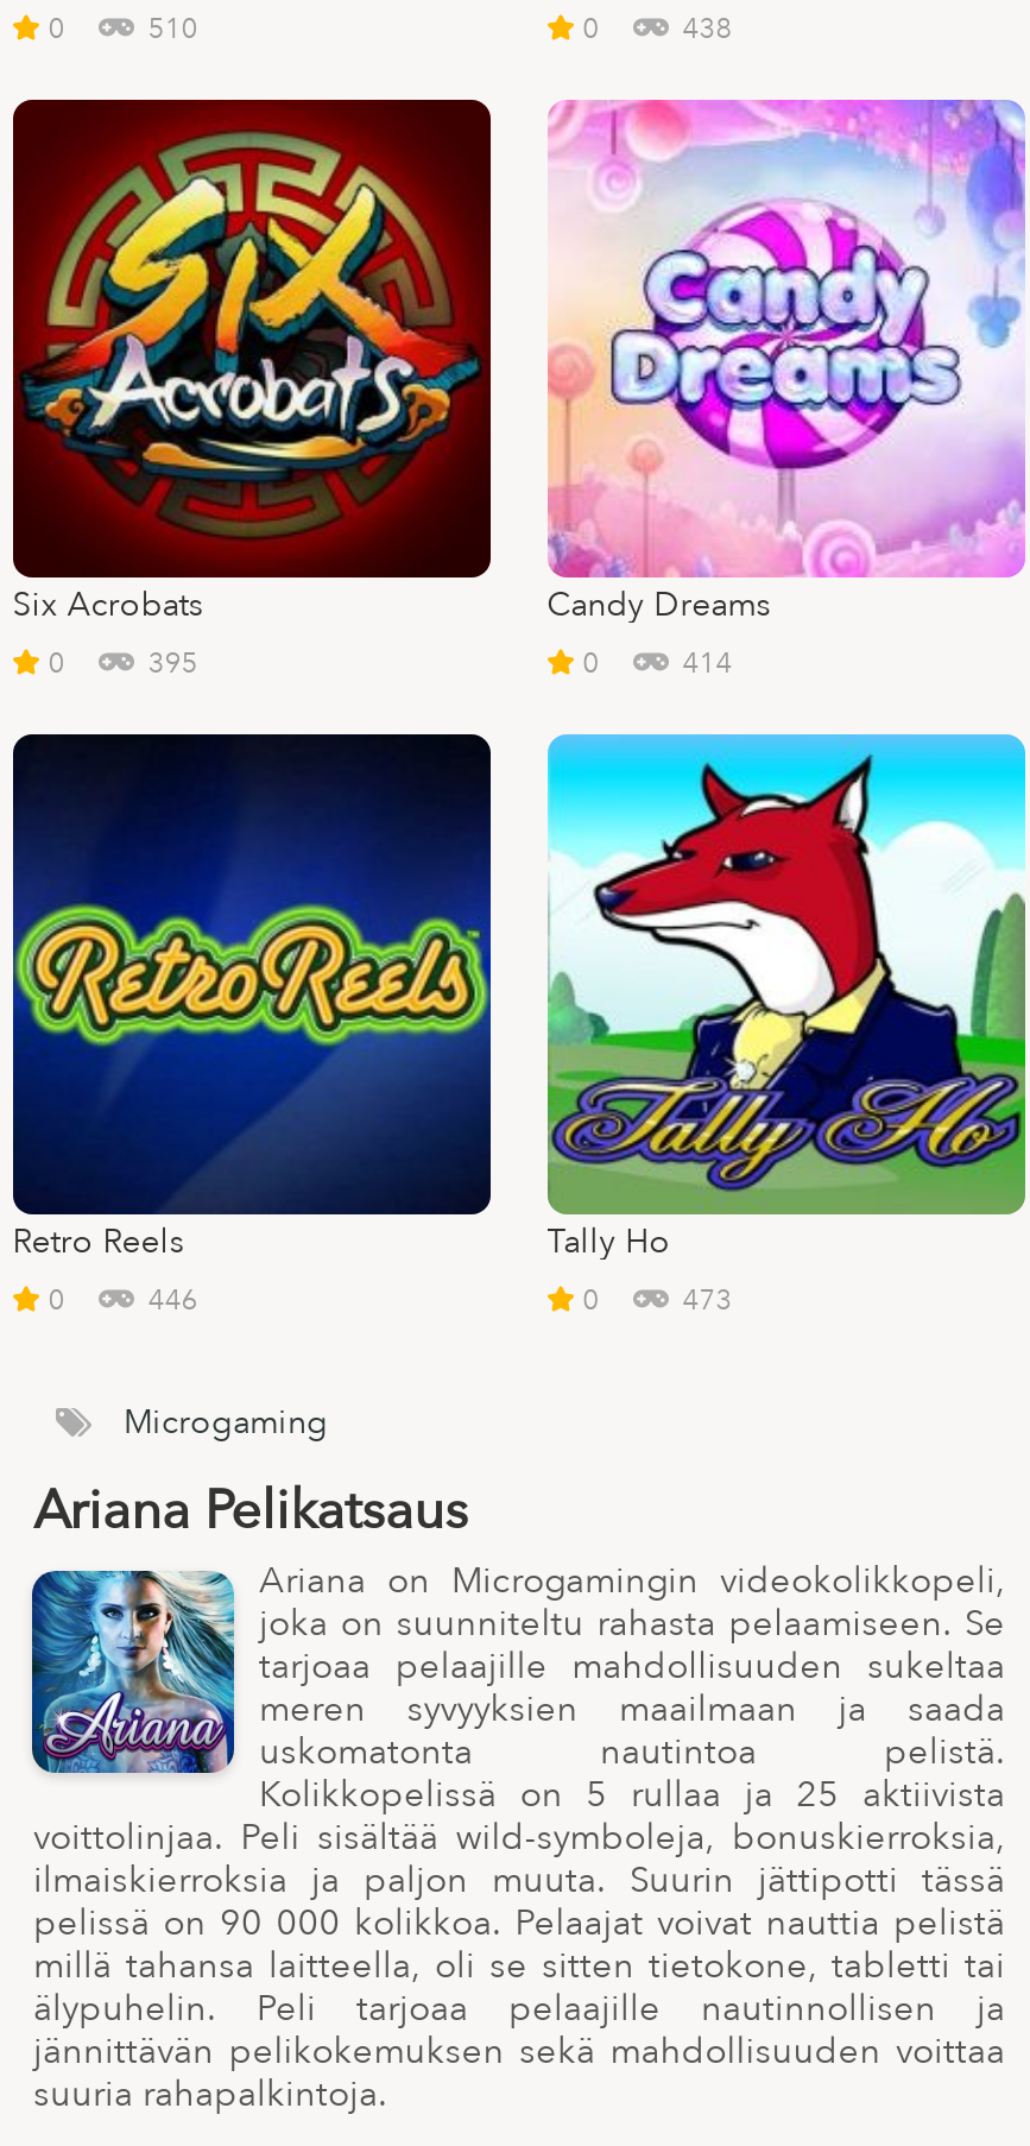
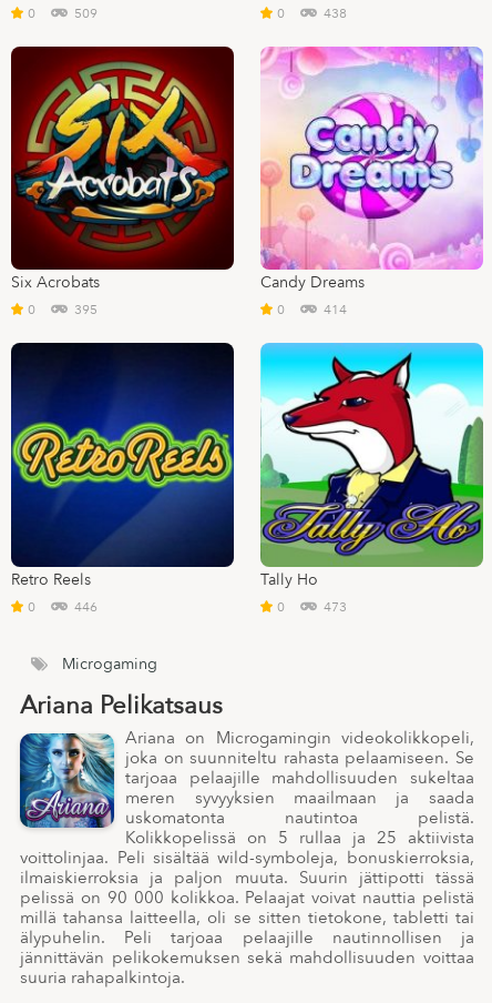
[148,10,198,48] 510 -> [74,5,97,22] 509

